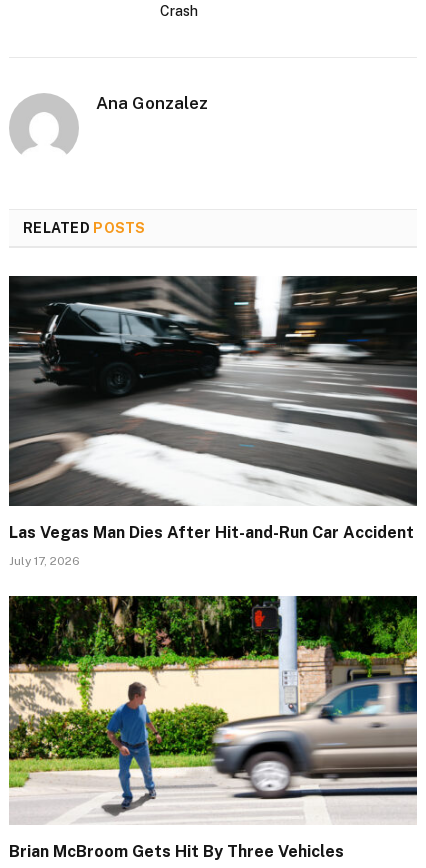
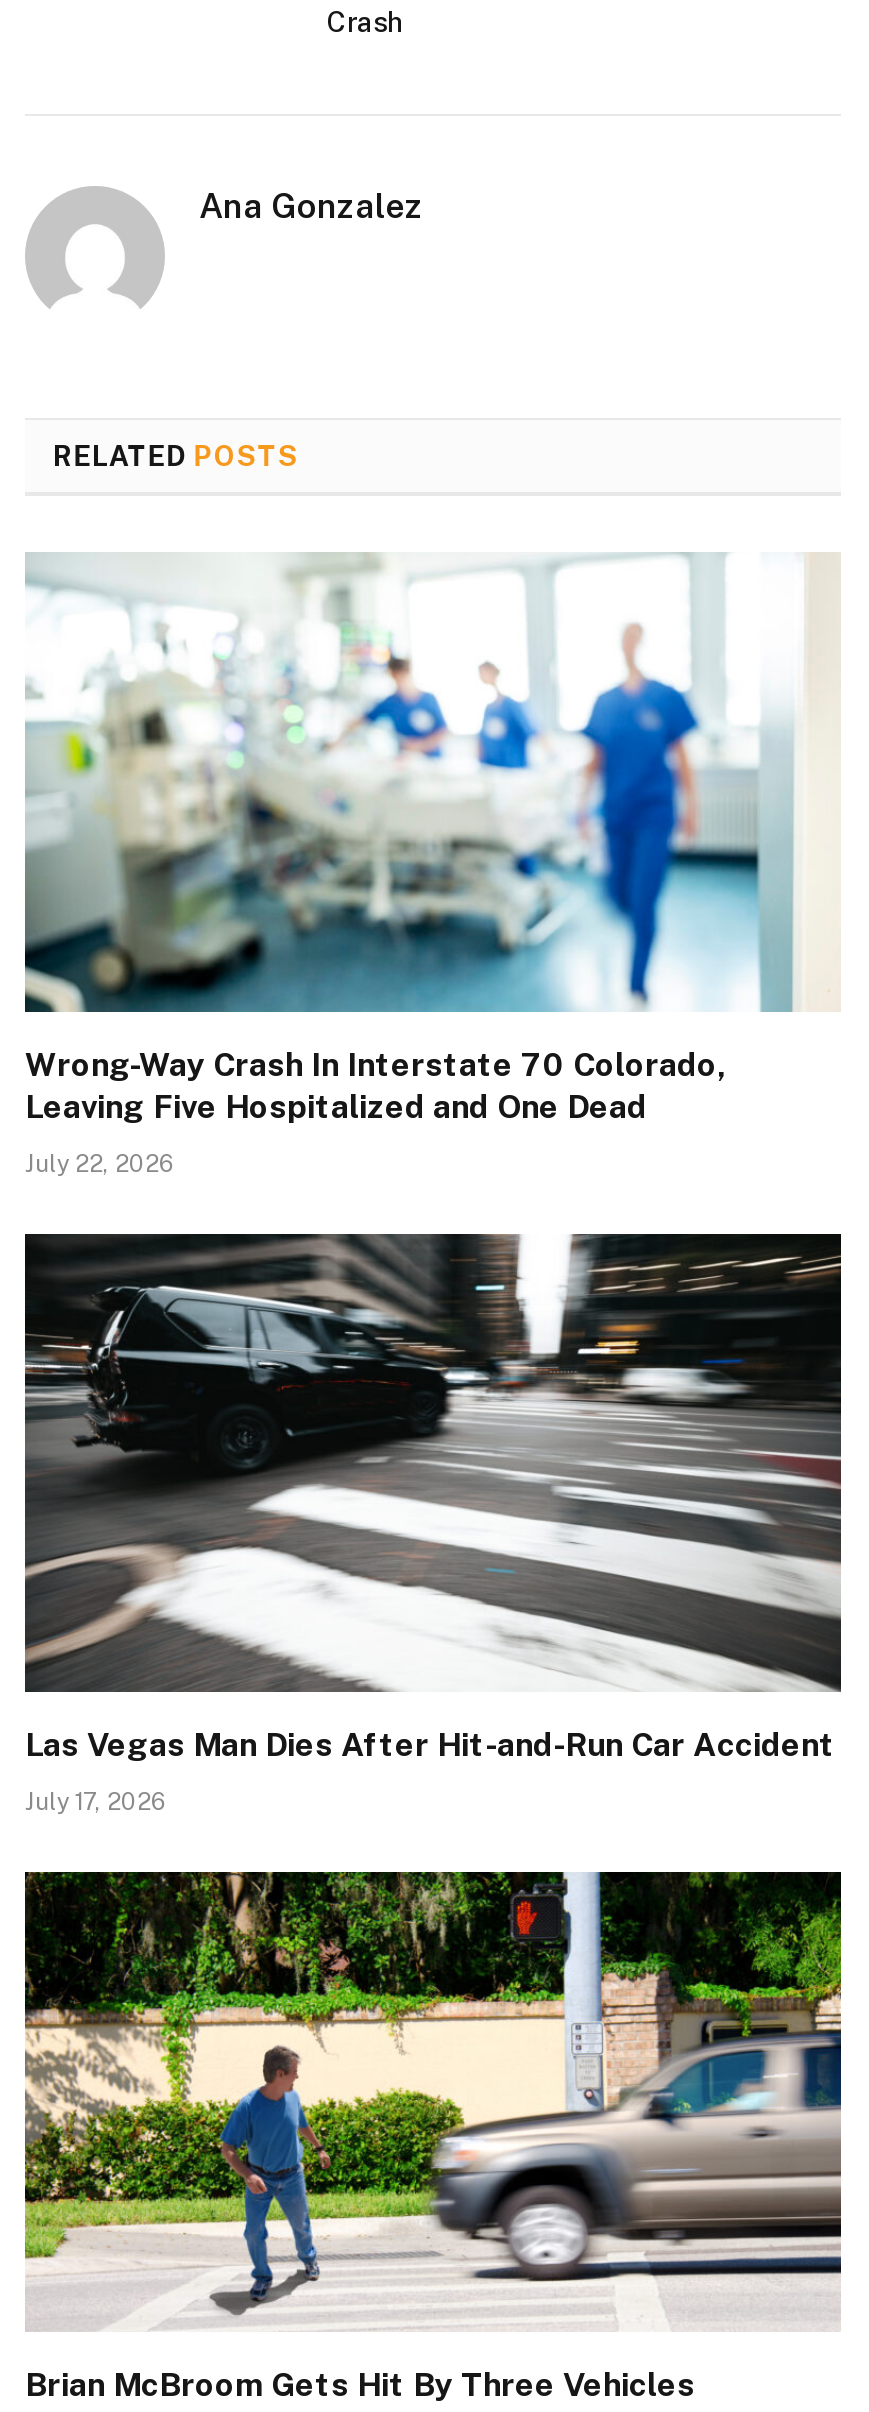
none -> [25,552,839,1177] [image] | Wrong-Way Crash In Interstate 70 Colorado, | Leaving Five Hospitalized and One Dead | July 22, 2026

